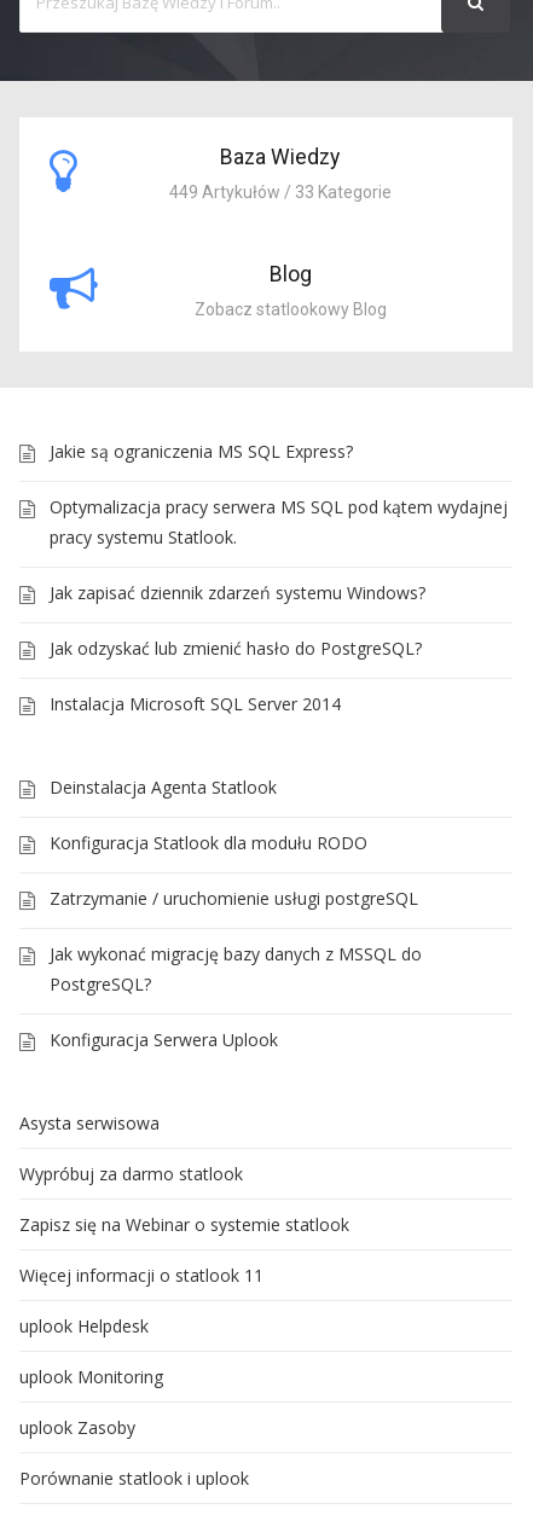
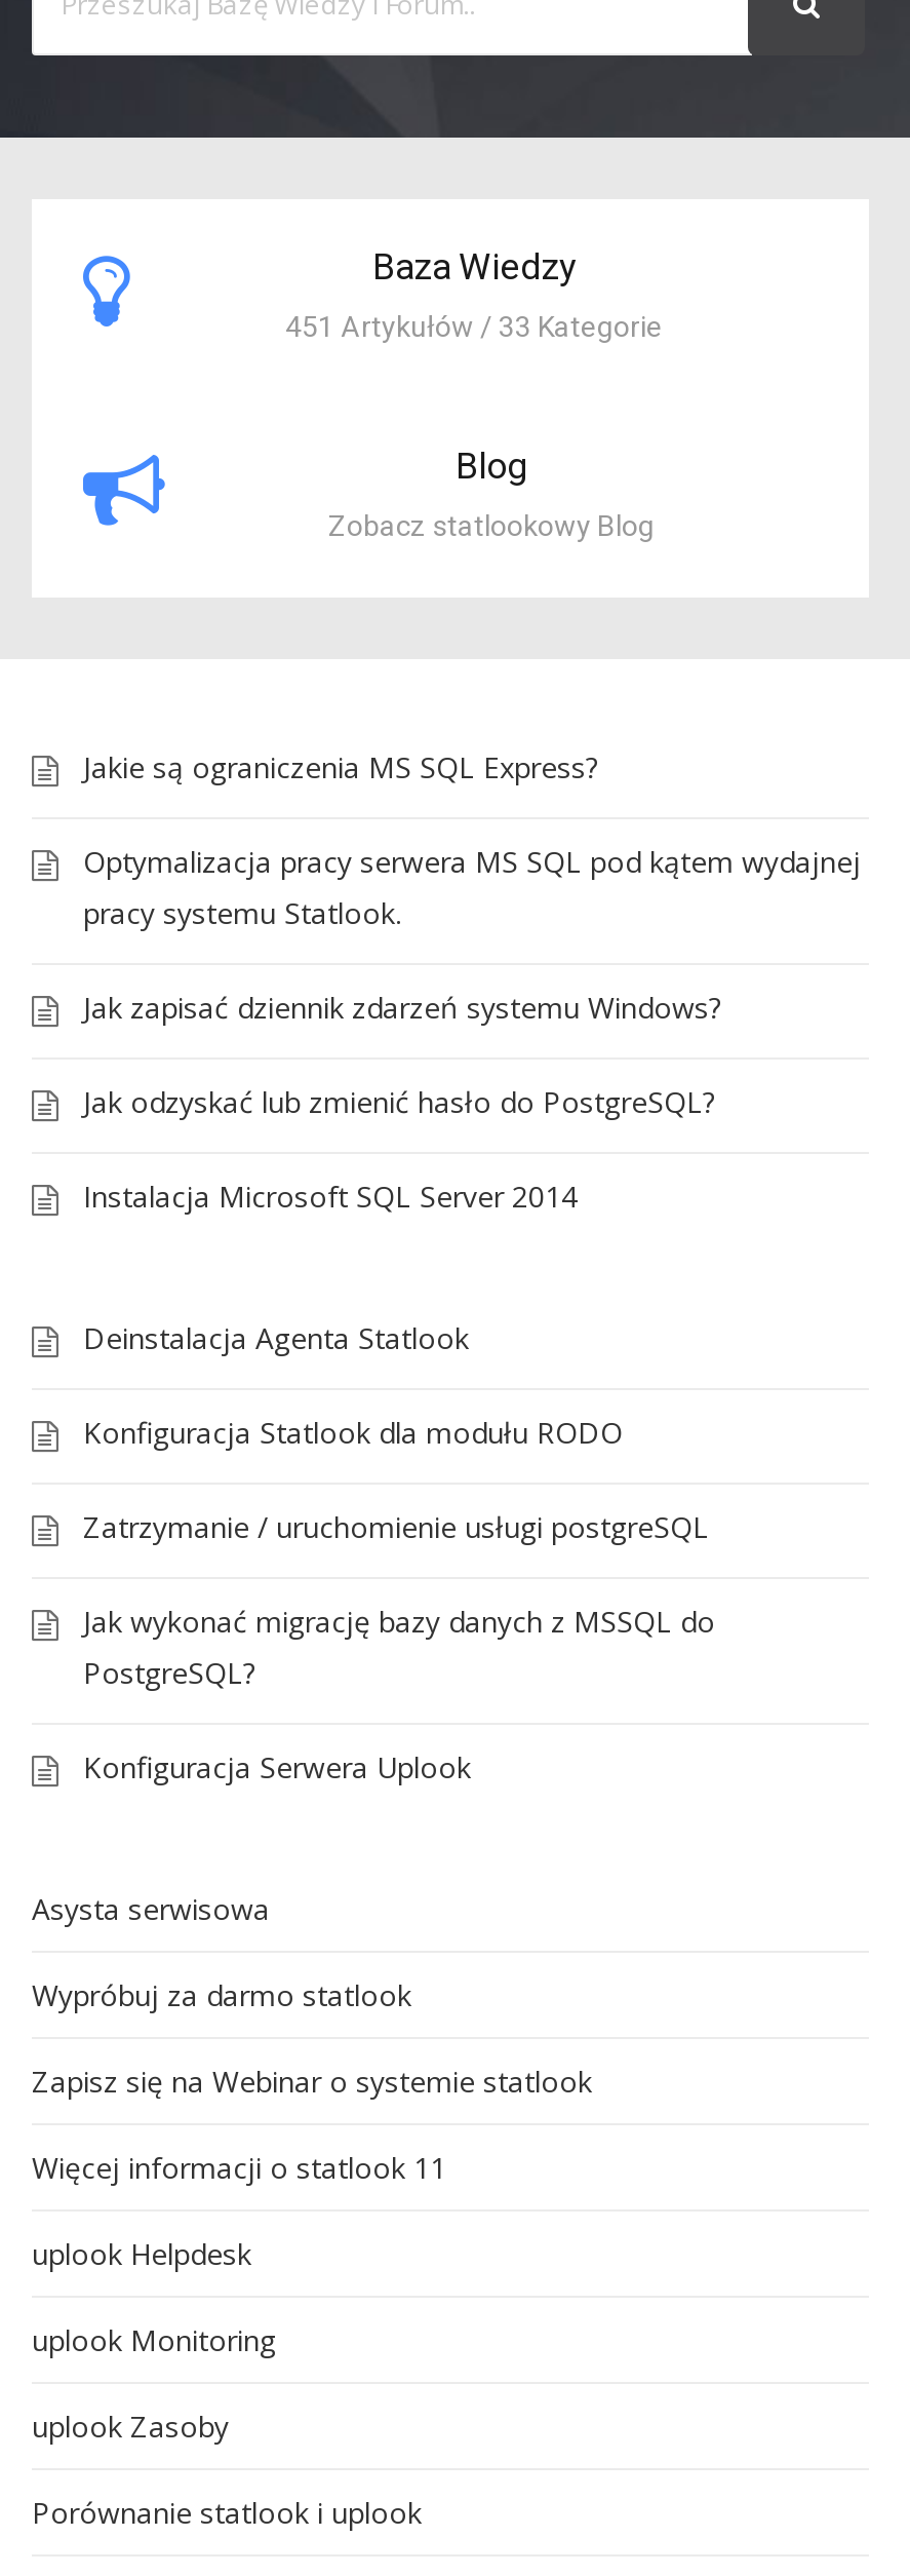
[169,183,391,202] 449 Artykułów / 33 Kategorie -> [285,310,663,343] 451 Artykułów / 33 Kategorie

